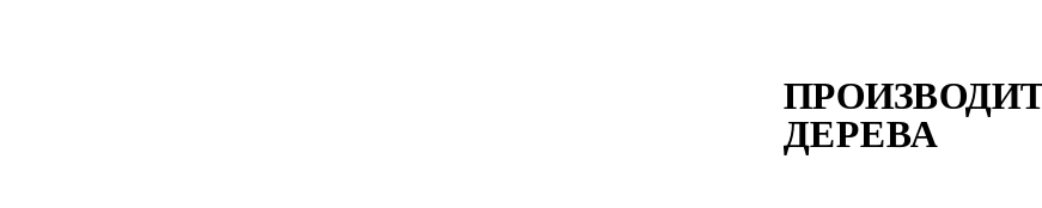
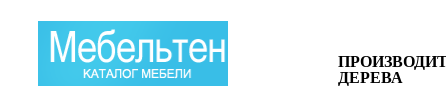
none -> [37,20,229,87] [image]

